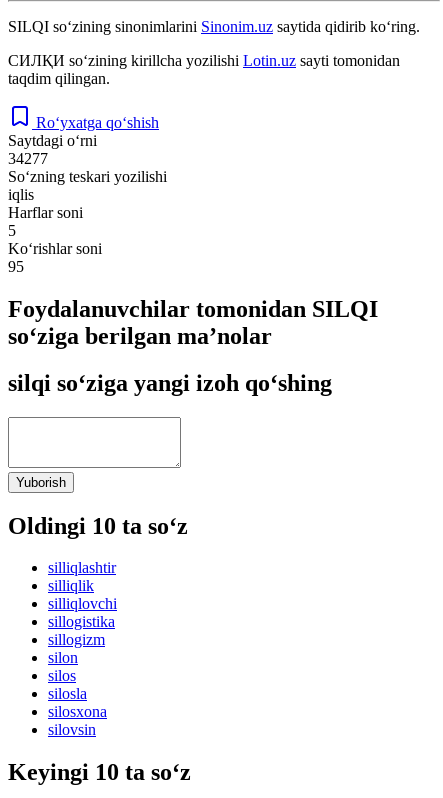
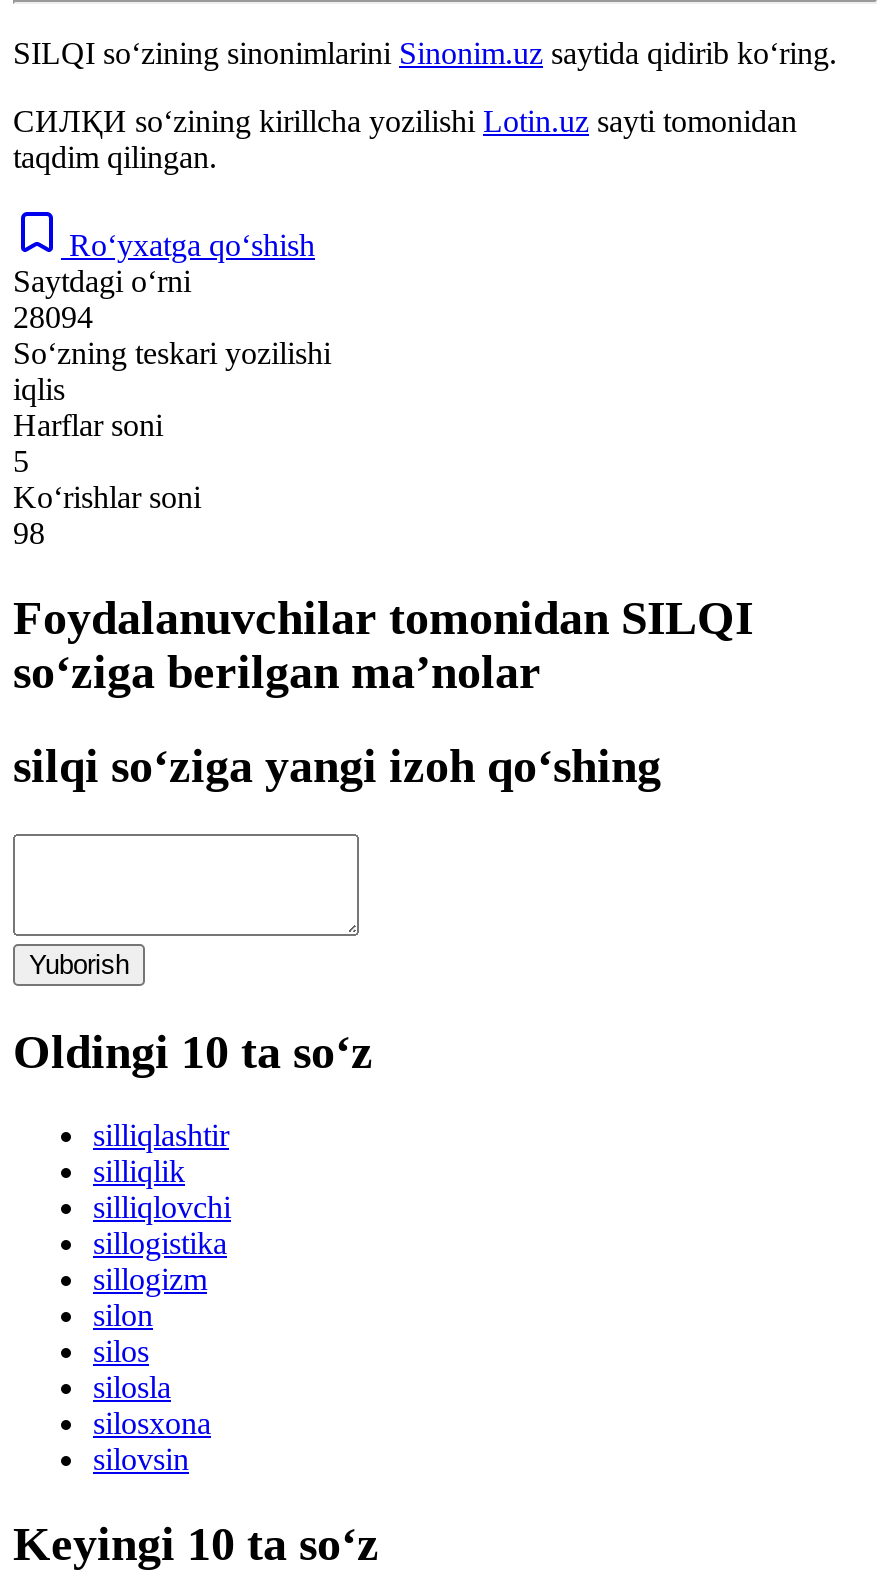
[8,150,48,167] 34277 -> [13,300,93,334] 28094
[8,258,24,275] 95 -> [13,516,45,550] 98

